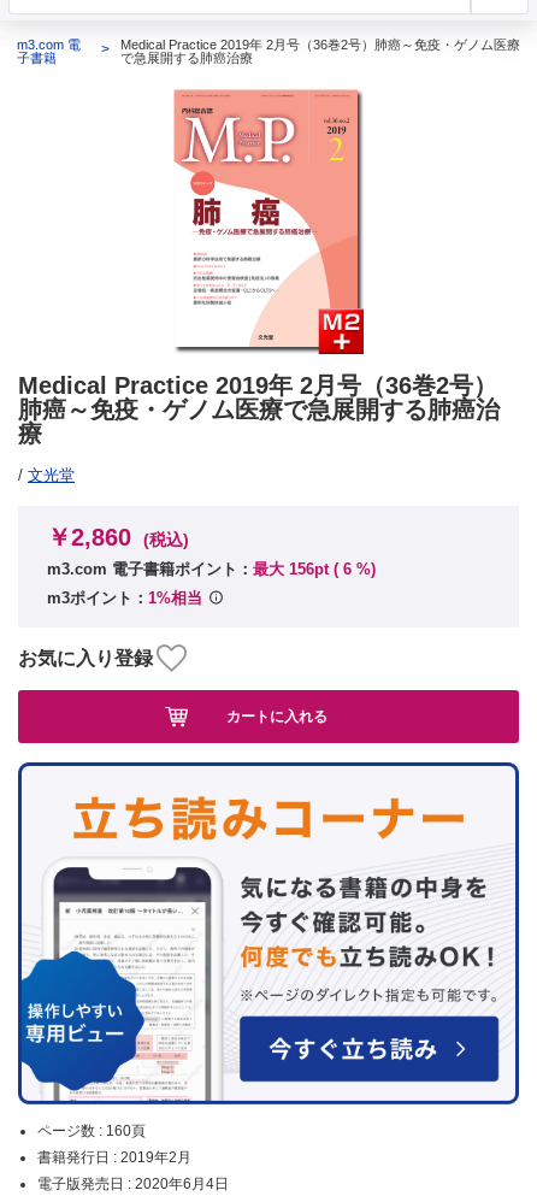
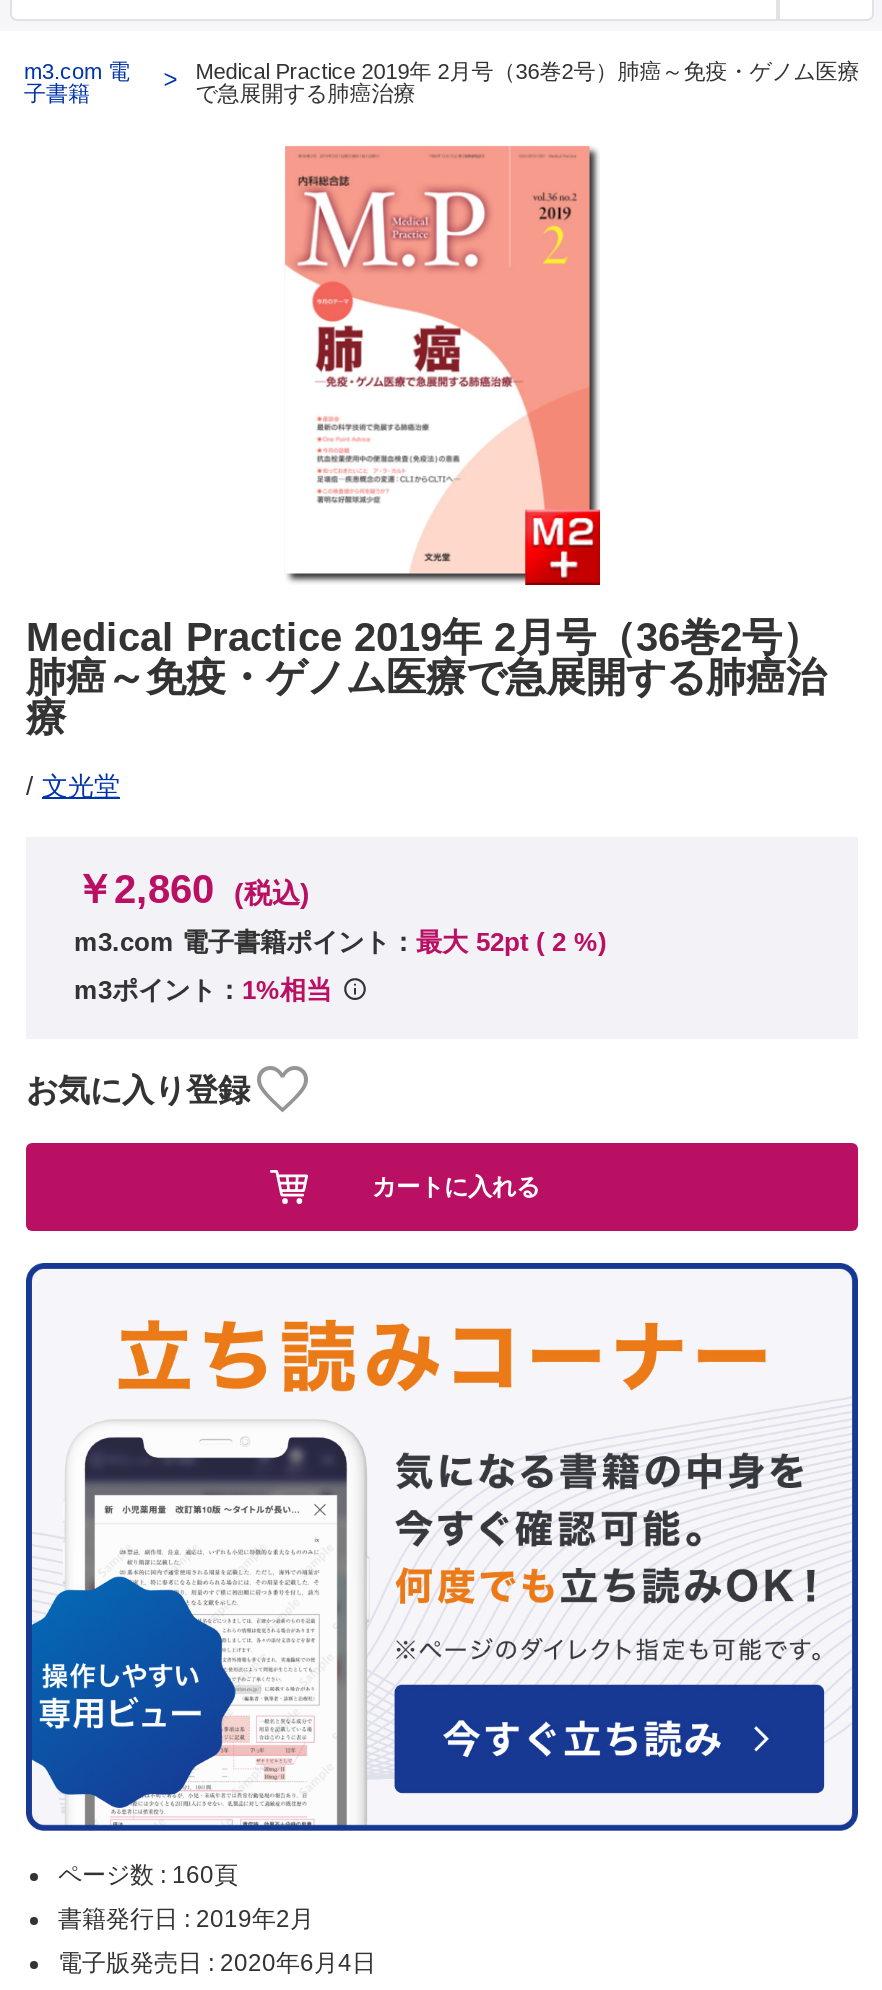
[47,560,376,578] m3.com 電子書籍ポイント：最大 156pt (6%) -> [74,927,606,957] m3.com 電子書籍ポイント：最大 52pt (2%)

